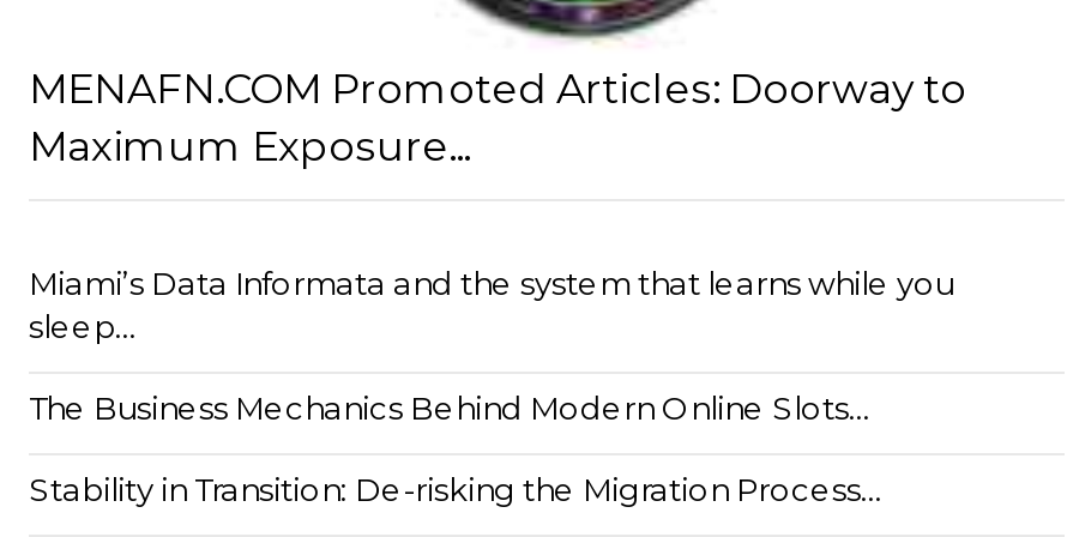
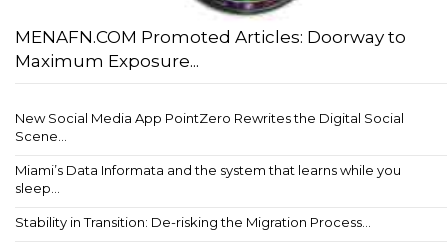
none -> [15,110,404,144] New Social Media App PointZero Rewrites the Digital Social | Scene...
moved [29,264,954,345] -> [15,162,401,196]: Miami’s Data Informata and the system that learns while you | sleep...
[29,388,870,427] The Business Mechanics Behind Modern Online Slots... -> none

